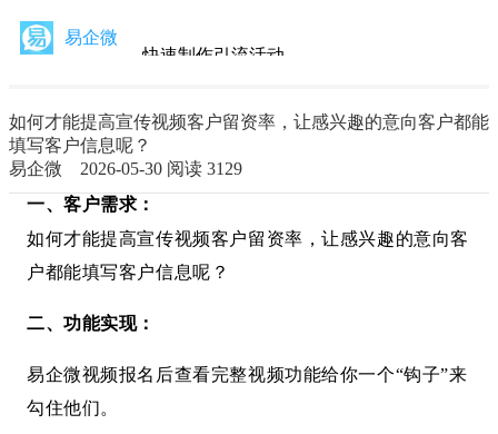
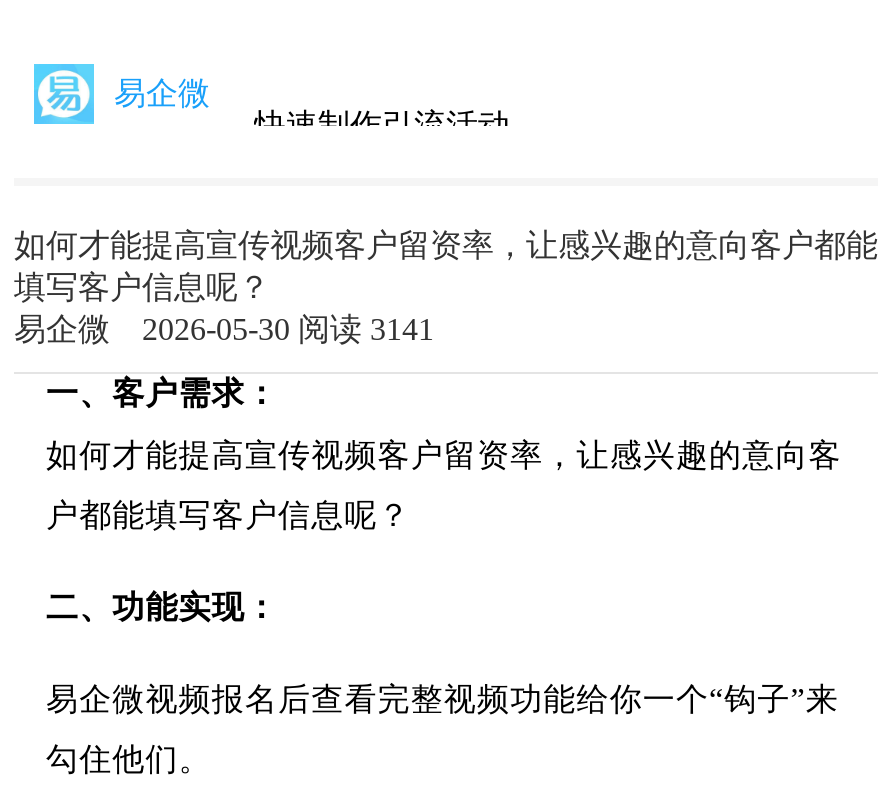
[9,159,242,178] 易企微 2026-05-30 阅读 3129 -> [14,312,434,346] 易企微 2026-05-30 阅读 3141

